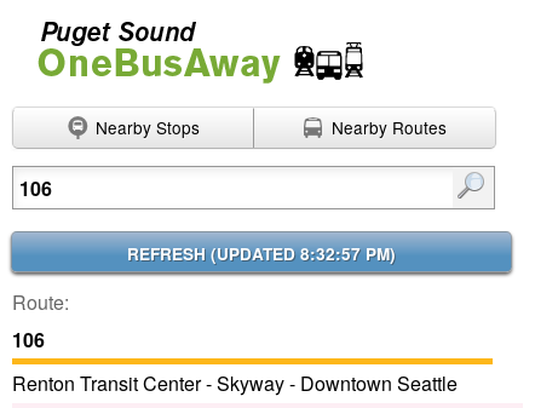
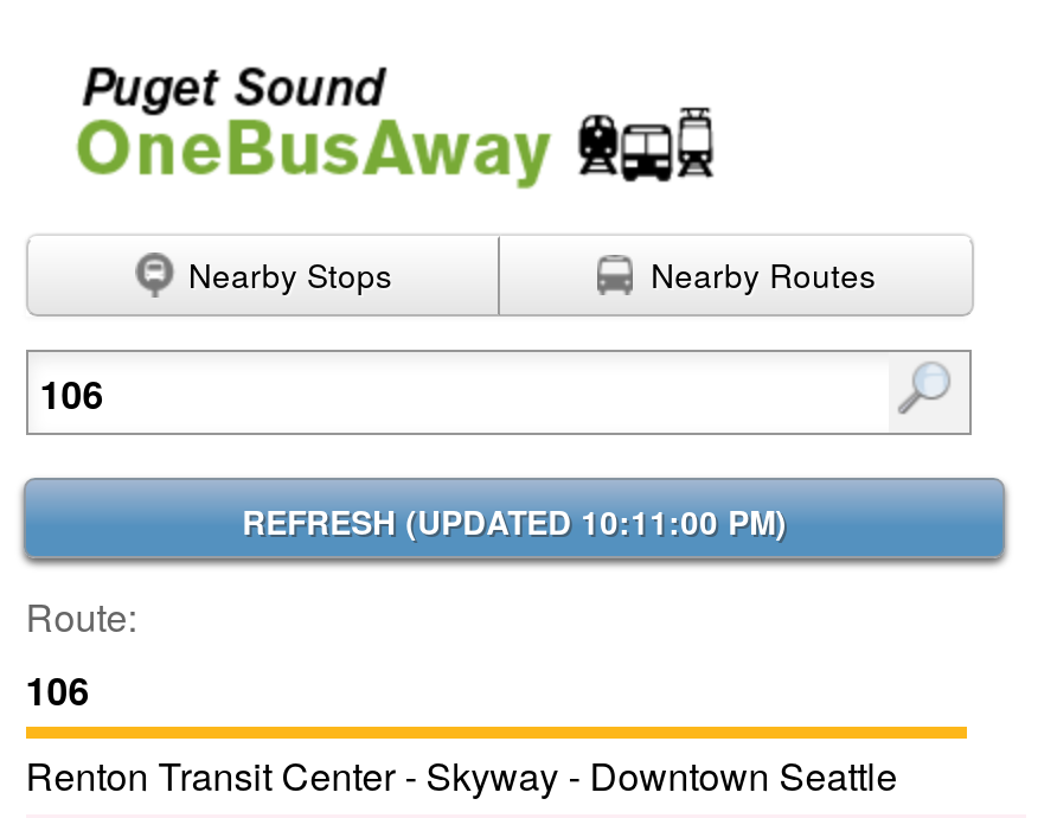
[127,242,396,265] REFRESH (UPDATED 8:32:57 PM) -> [242,499,787,544] REFRESH (UPDATED 10:11:00 PM)

